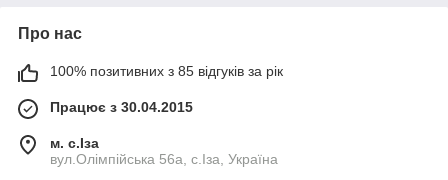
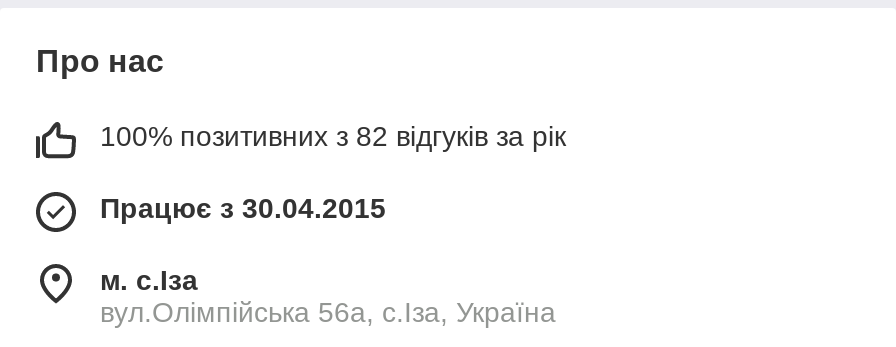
[50,63,283,79] 100% позитивних з 85 відгуків за рік -> [100,120,566,152] 100% позитивних з 82 відгуків за рік

